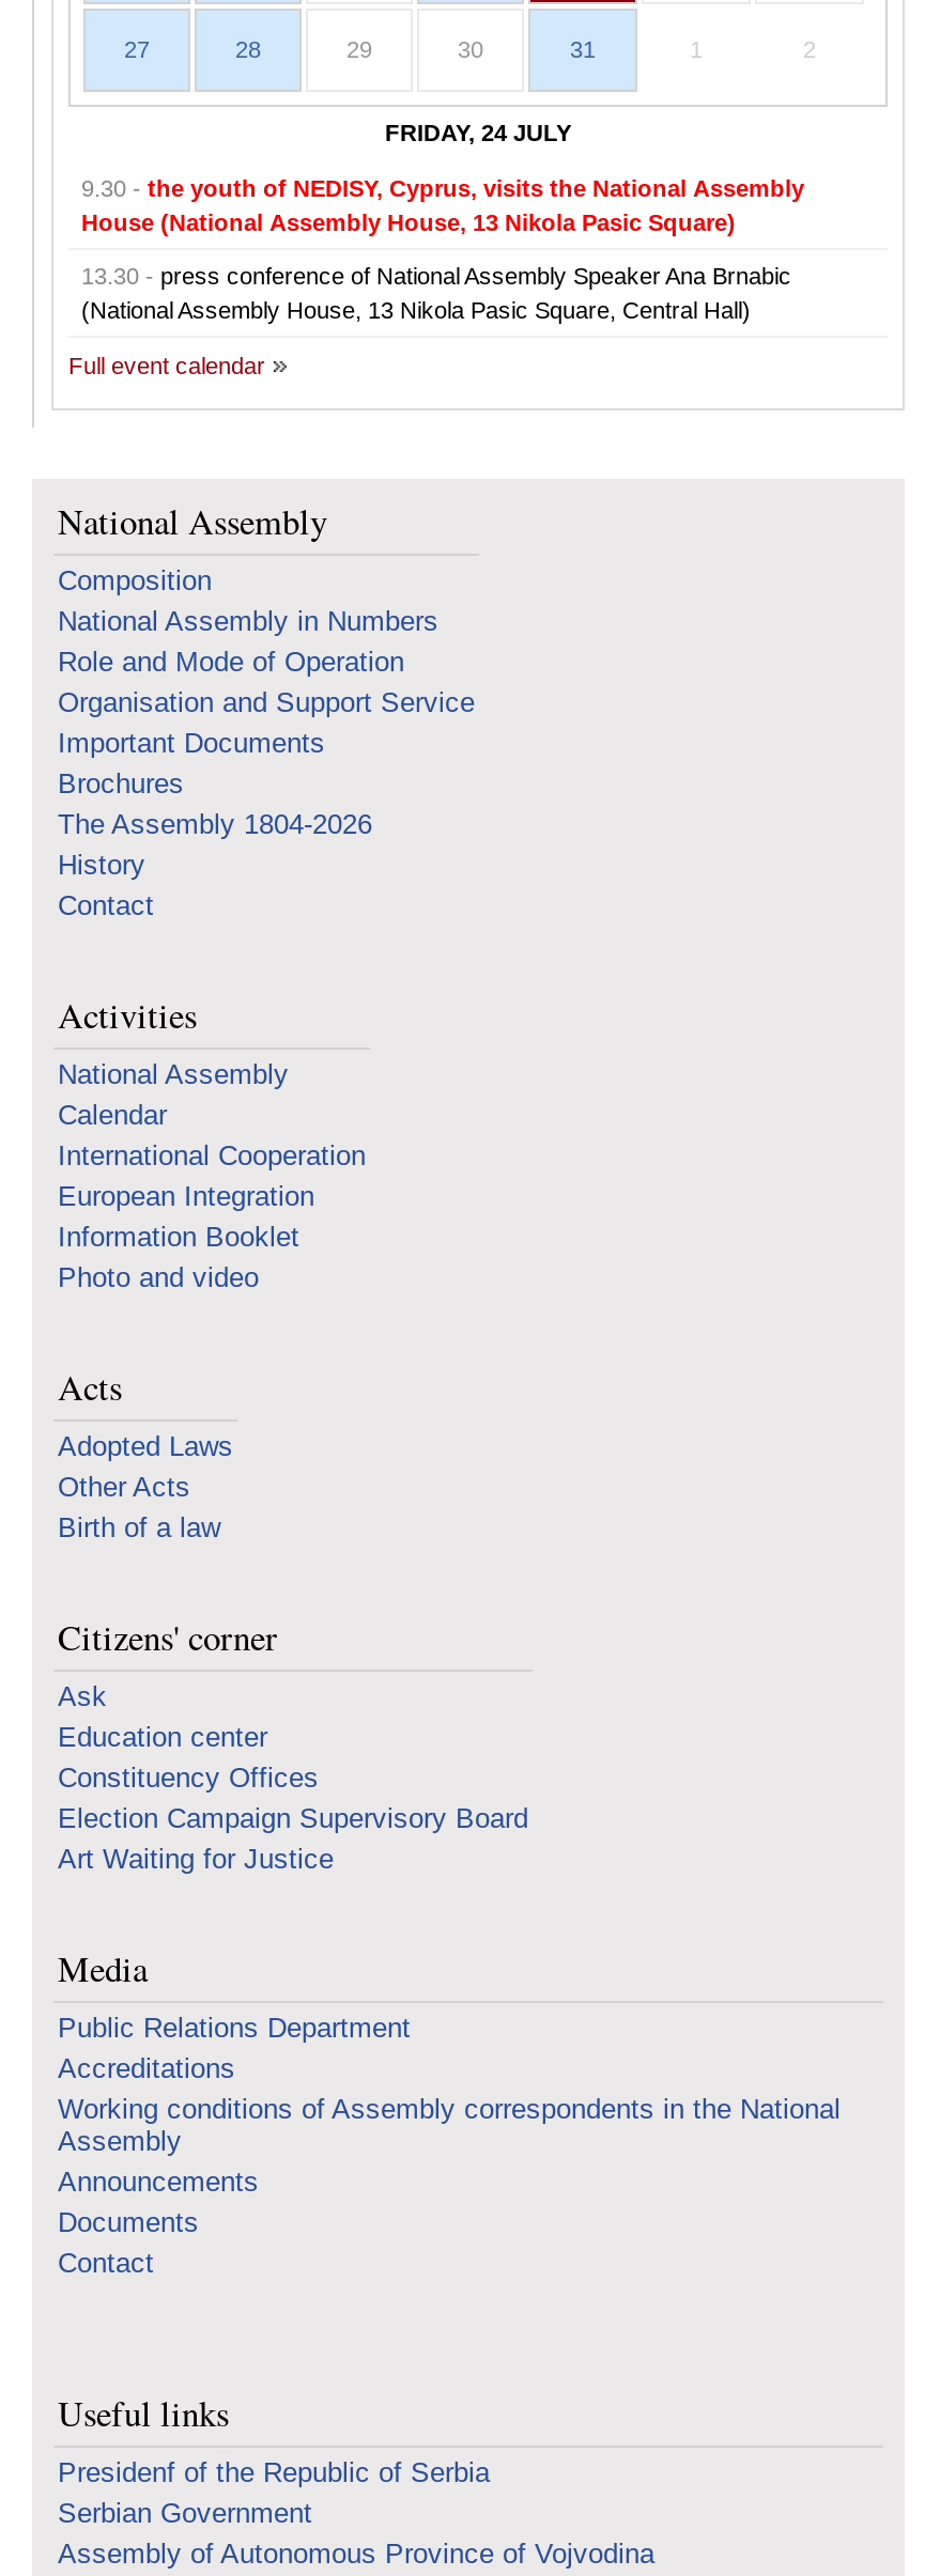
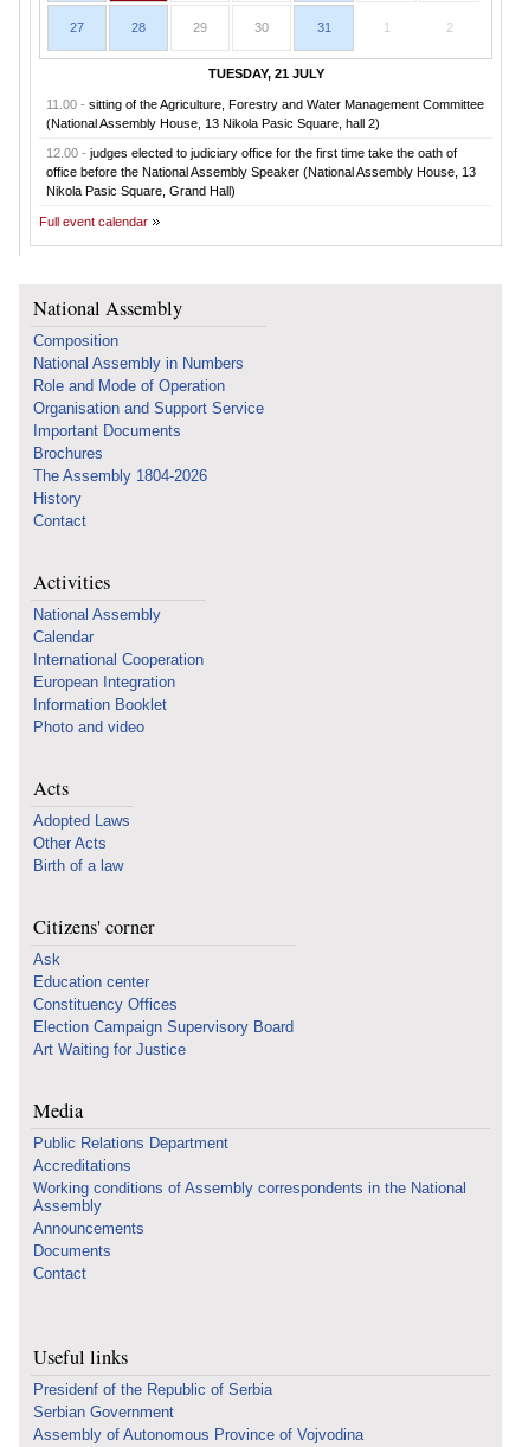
[385,120,571,145] FRIDAY, 24 JULY -> [208,66,324,81] TUESDAY, 21 JULY
[81,175,804,235] 9.30 - the youth of NEDISY, Cyprus, visits the National Assembly | House (National Assembly House, 13 Nikola Pasic Square) -> [46,97,484,130] 11.00 - sitting of the Agriculture, Forestry and Water Management Committee | (National Assembly House, 13 Nikola Pasic Square, hall 2)
[81,263,791,323] 13.30 - press conference of National Assembly Speaker Ana Brnabic | (National Assembly House, 13 Nikola Pasic Square, Central Hall) -> [46,146,476,198] 12.00 - judges elected to judiciary office for the first time take the oath of | office before the National Assembly Speaker (National Assembly House, 13 | Nikola Pasic Square, Grand Hall)

